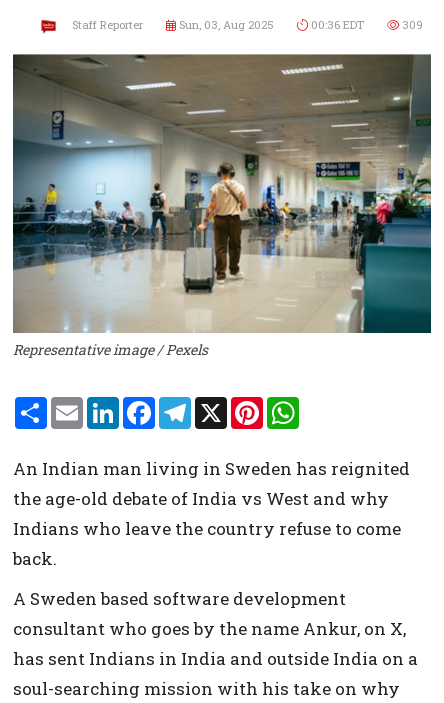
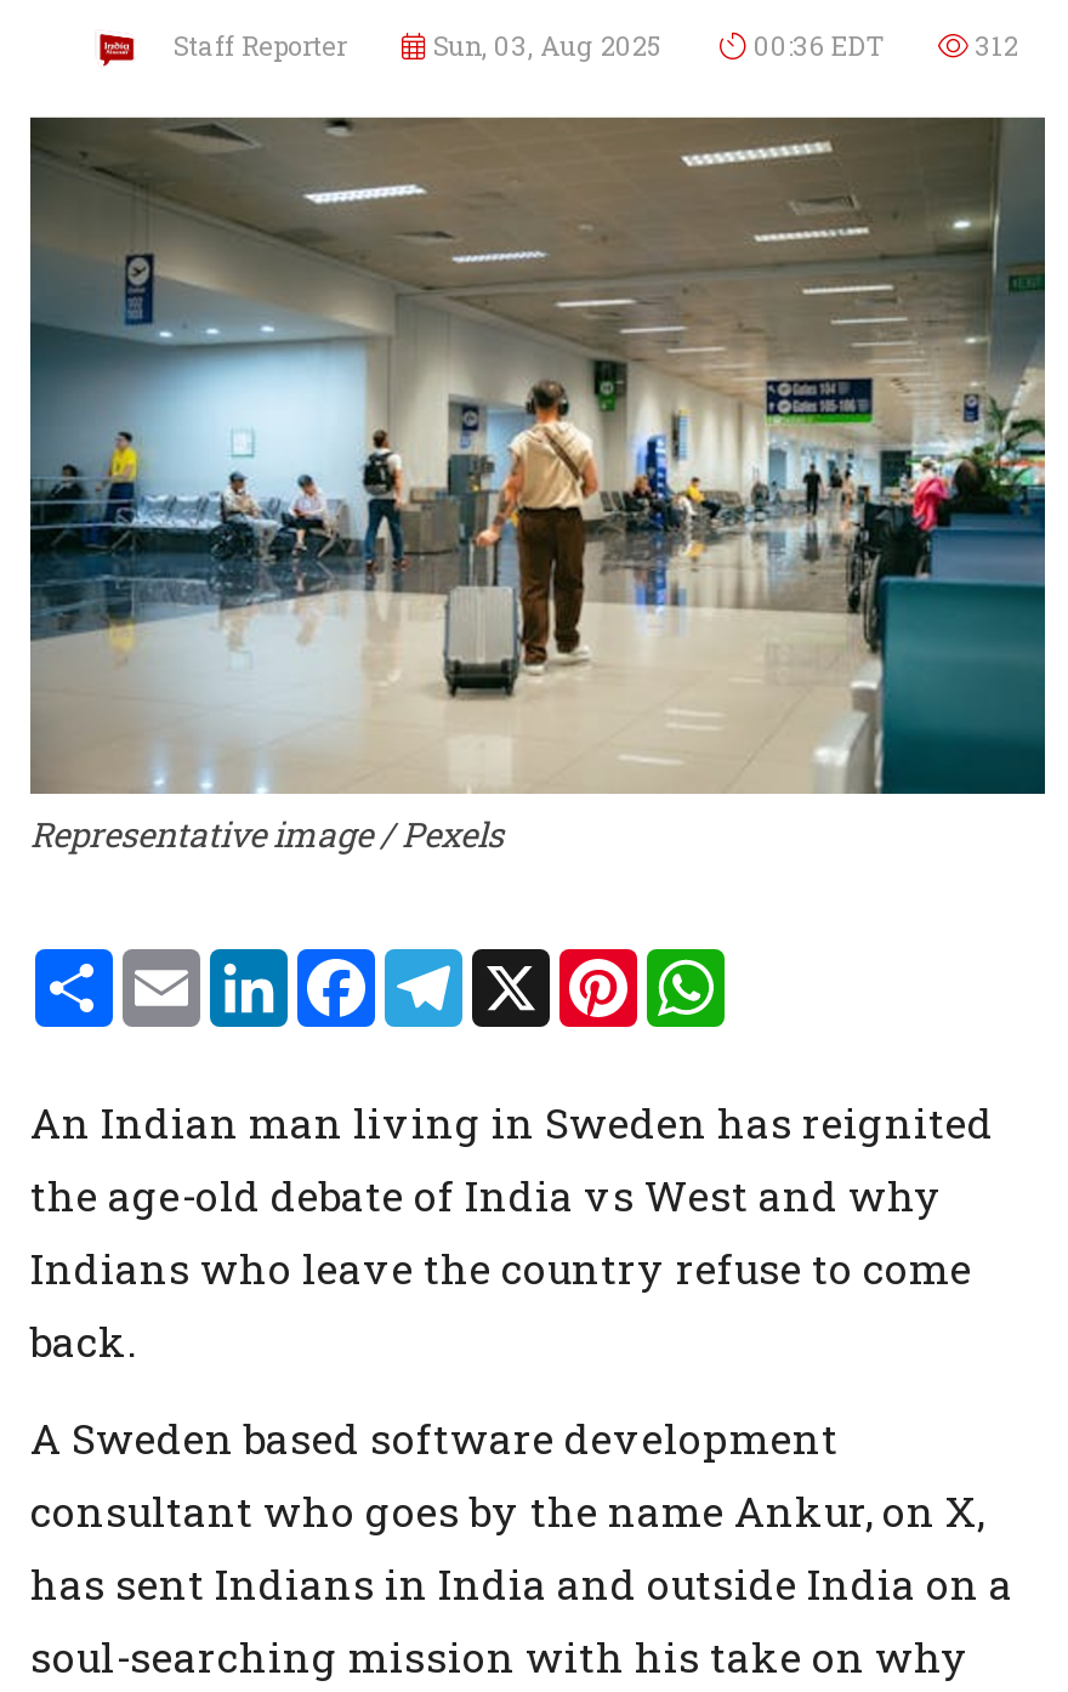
[399,17,429,32] 309 -> [967,26,1033,63] 312

